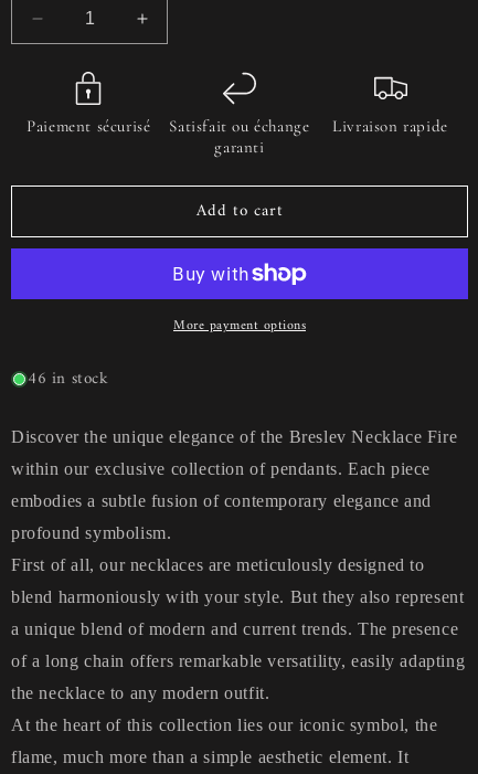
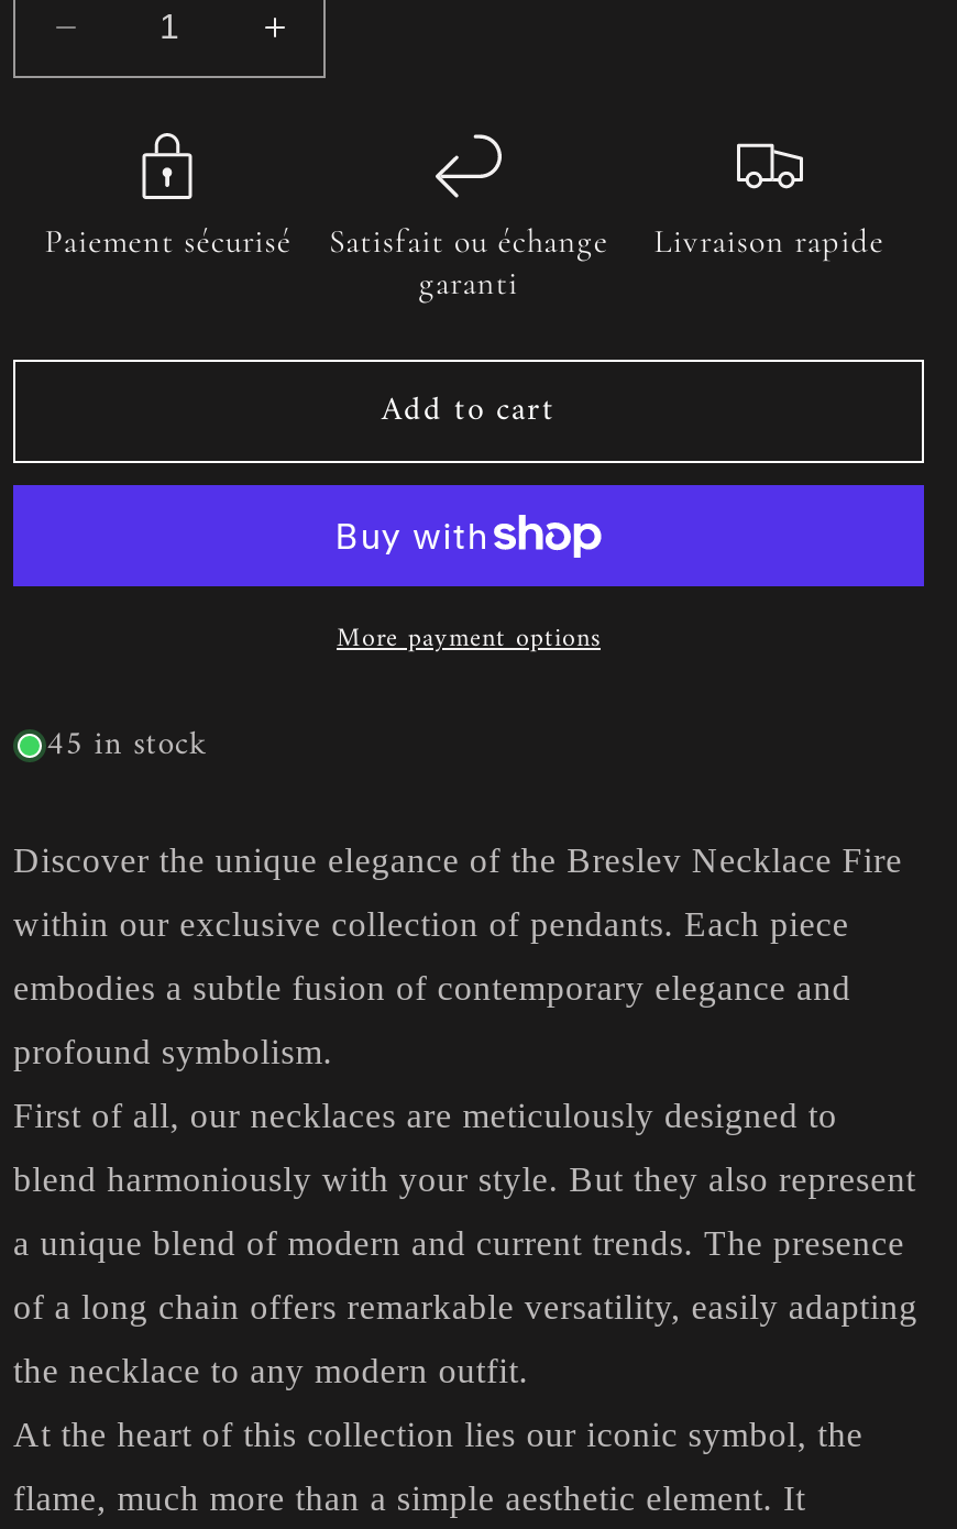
[28,364,109,394] 46 in stock -> [46,716,208,776] 45 in stock

